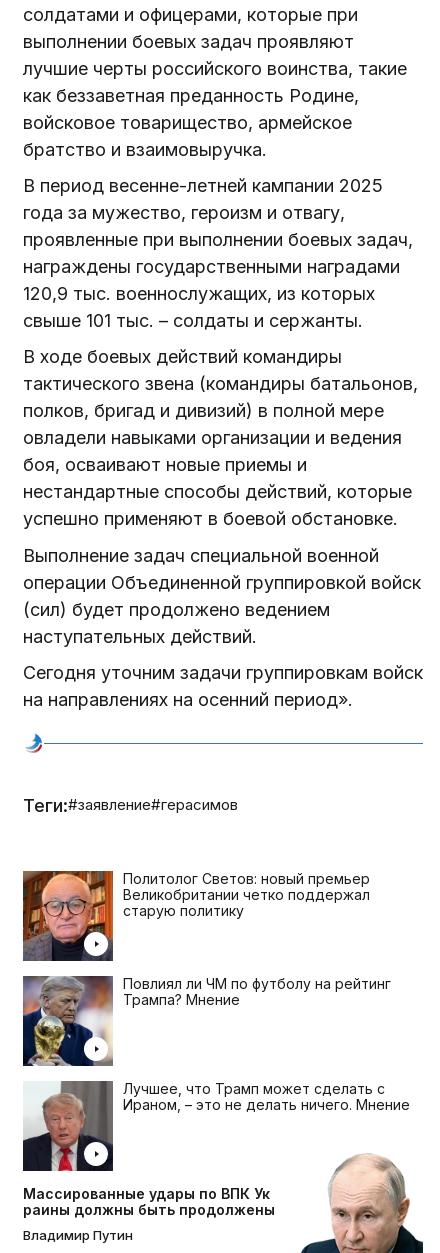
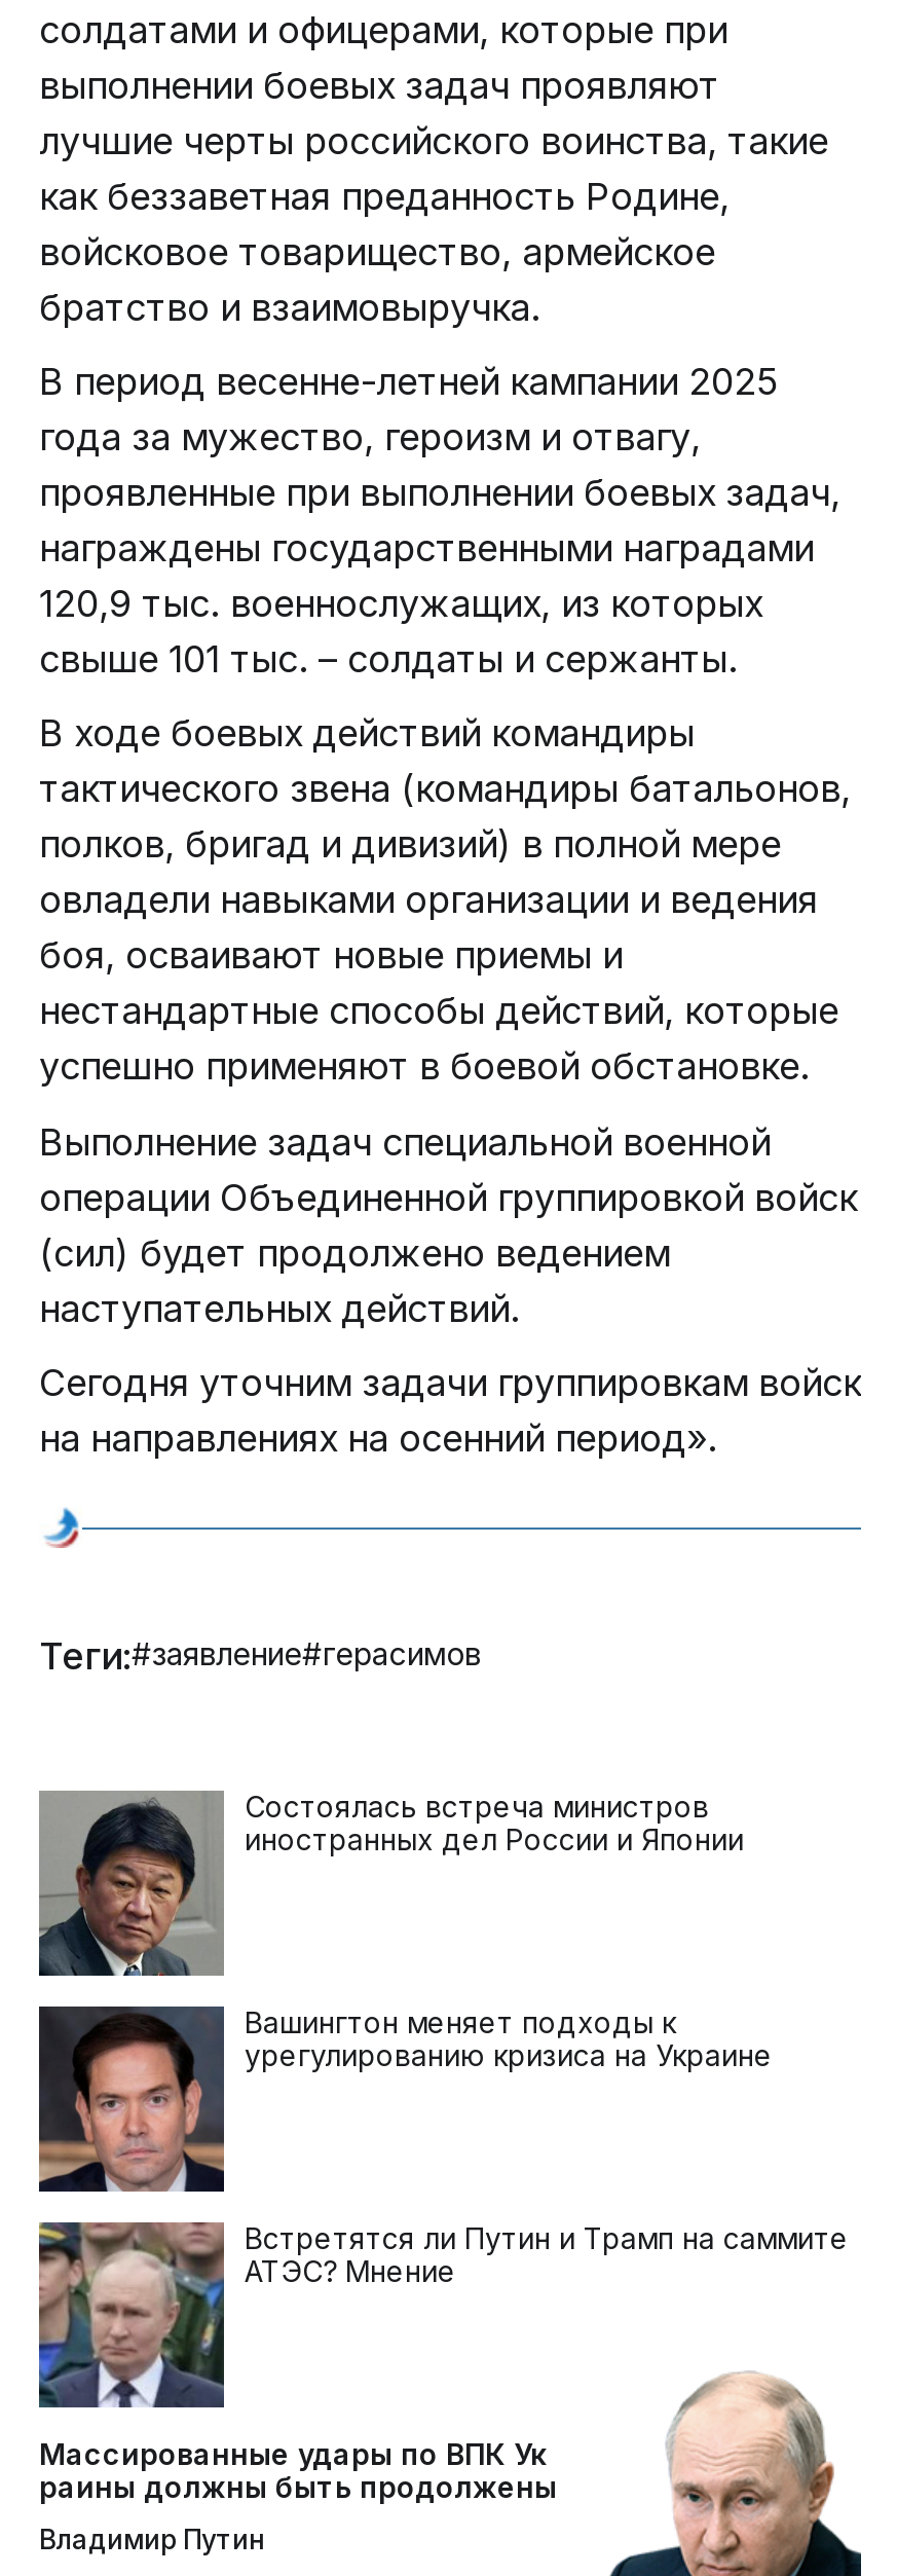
[22,870,370,962] [image] | Политолог Светов: новый премьер | Великобритании четко поддержал | старую политику -> [37,1789,744,1978] [image] | Состоялась встреча министров | иностранных дел России и Японии
[22,975,391,1067] [image] | Повлиял ли ЧМ по футболу на рейтинг | Трампа? Мнение -> [37,2005,773,2194] [image] | Вашингтон меняет подходы к | урегулированию кризиса на Украине
[22,1080,410,1172] [image] | Лучшее, что Трамп может сделать с | Ираном, – это не делать ничего. Мнение -> [37,2220,849,2409] [image] | Встретятся ли Путин и Трамп на саммите | АТЭС? Мнение

